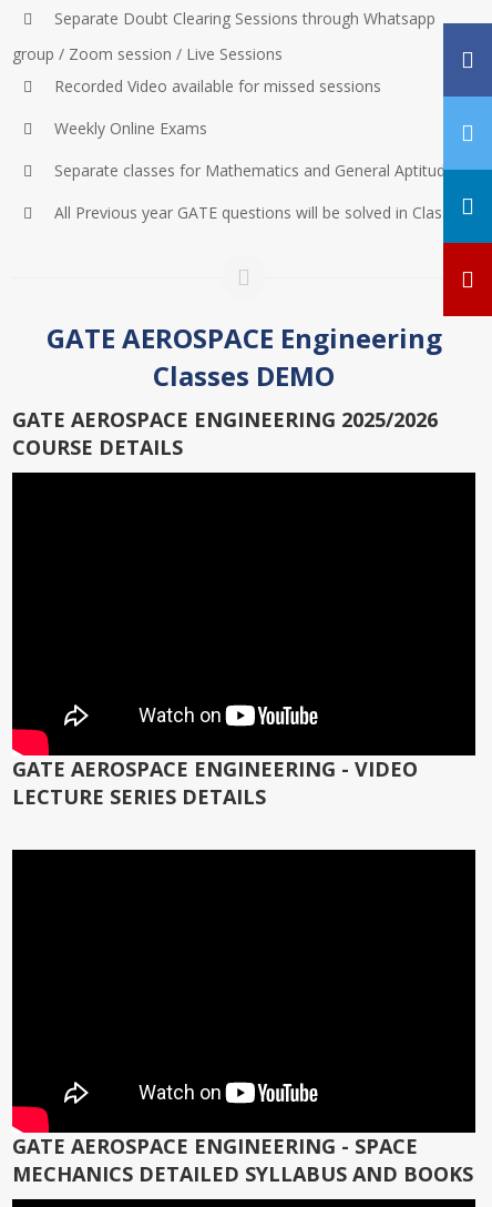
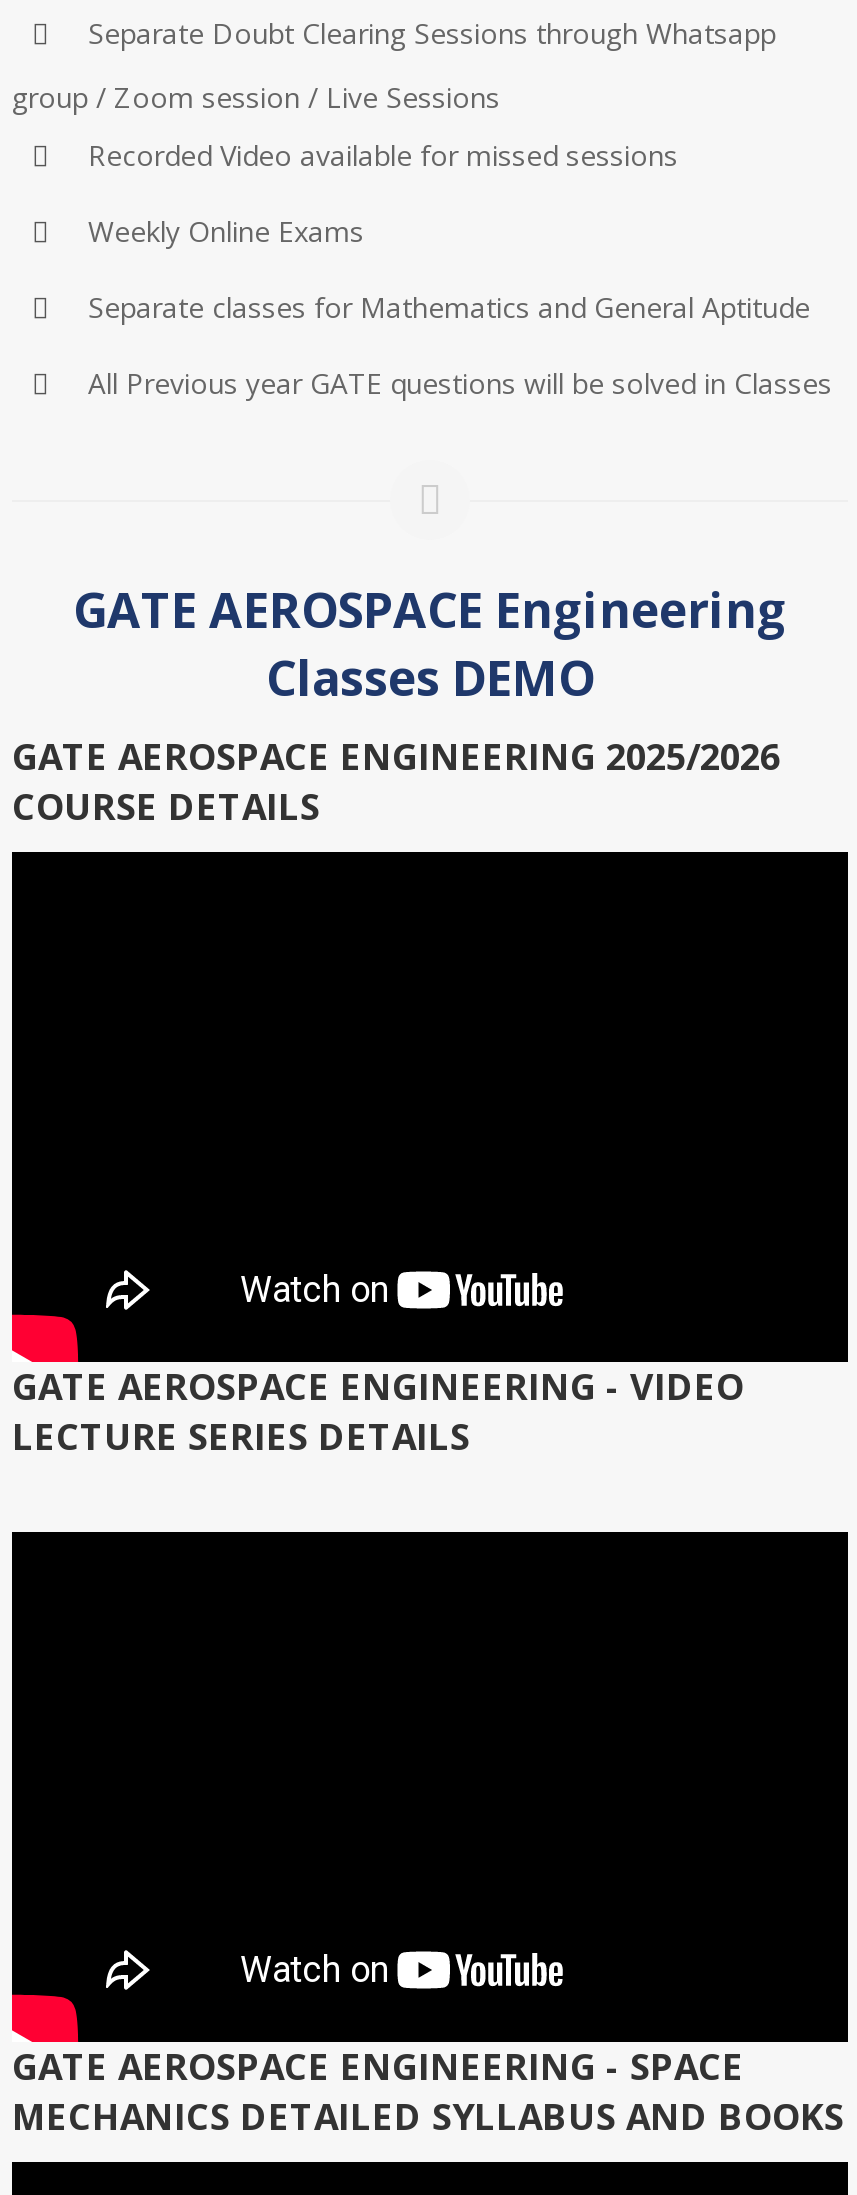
[442,22,489,317] [image] -> none

